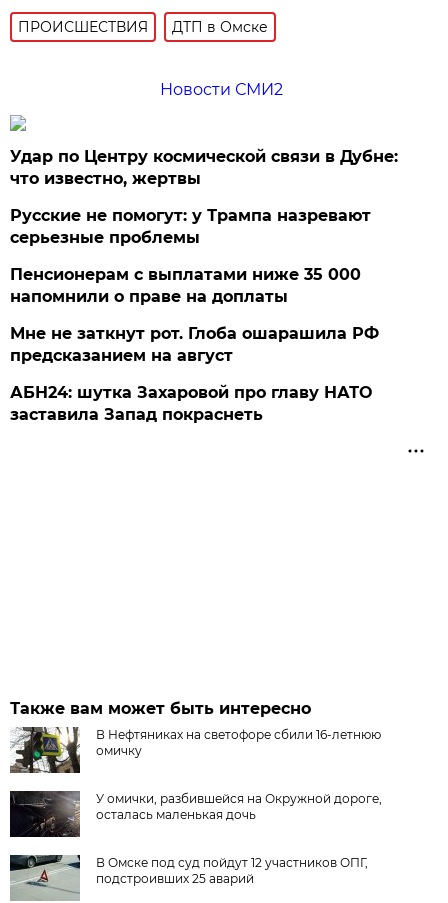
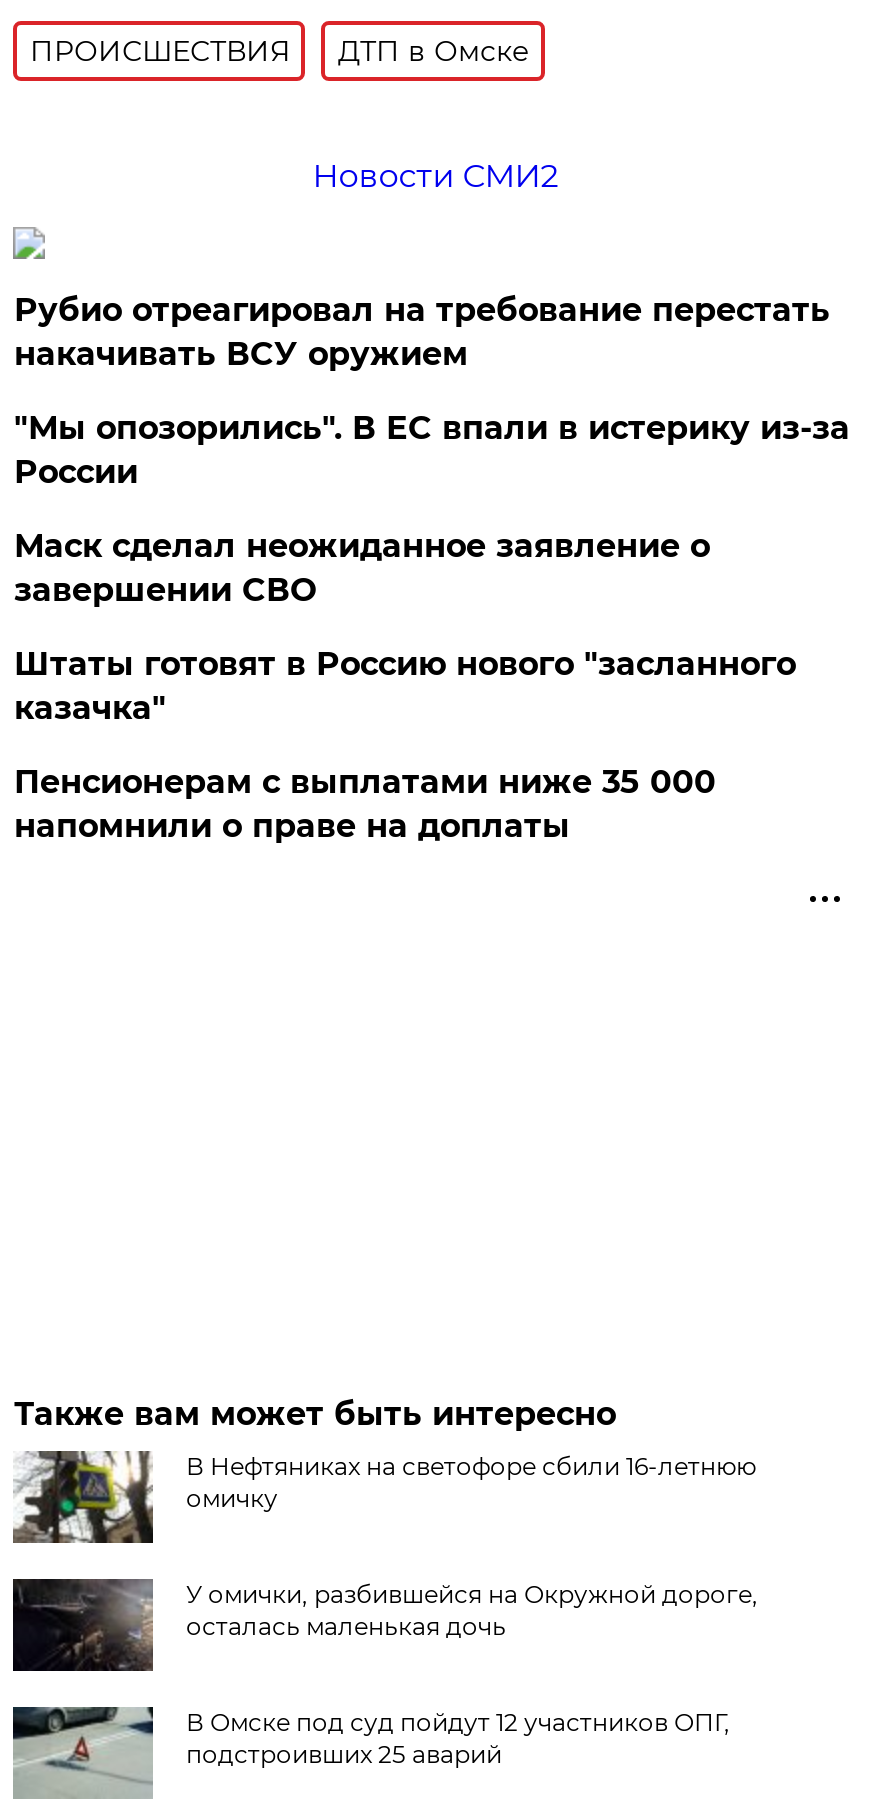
[10,147,398,247] Удар по Центру космической связи в Дубне: | что известно, жертвы | Русские не помогут: у Трампа назревают | серьезные проблемы -> [14,291,850,727] Рубио отреагировал на требование перестать | накачивать ВСУ оружием | "Мы опозорились". В ЕС впали в истерику из-за | России | Маск сделал неожиданное заявление о | завершении СВО | Штаты готовят в Россию нового "засланного | казачка"
moved [10,265,361,306] -> [14,763,716,845]: Пенсионерам с выплатами ниже 35 000 | напомнили о праве на доплаты
[10,324,379,424] Мне не заткнут рот. Глоба ошарашила РФ | предсказанием на август | АБН24: шутка Захаровой про главу НАТО | заставила Запад покраснеть -> none

